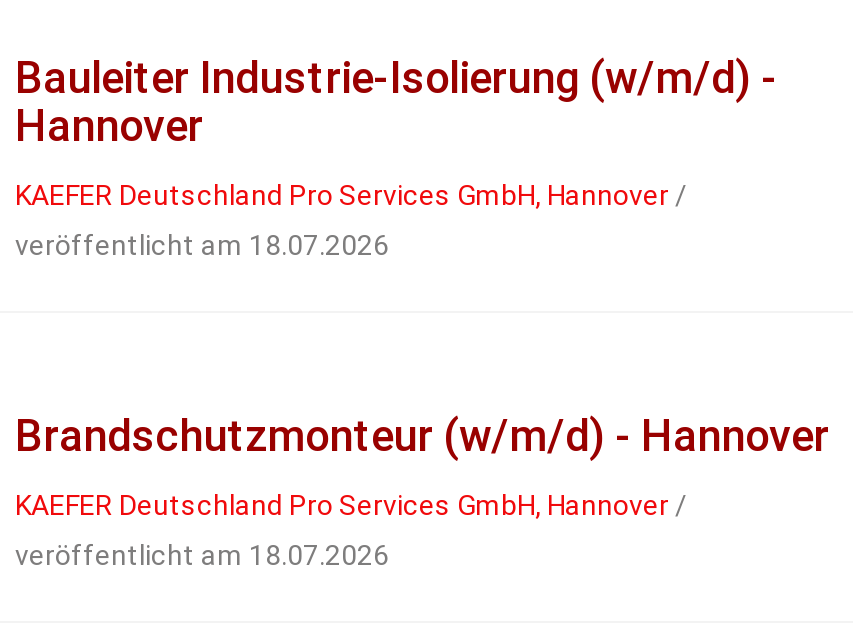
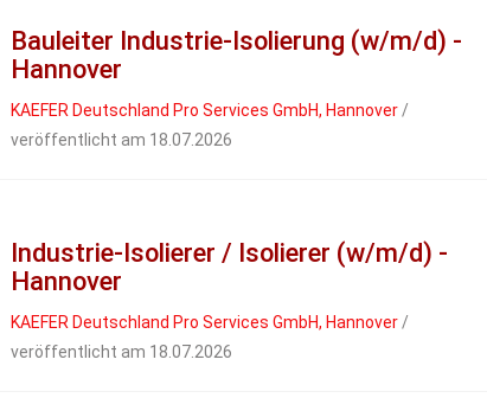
[15,411,829,461] Brandschutzmonteur (w/m/d) - Hannover -> [11,238,448,296] Industrie-Isolierer / Isolierer (w/m/d) - | Hannover

